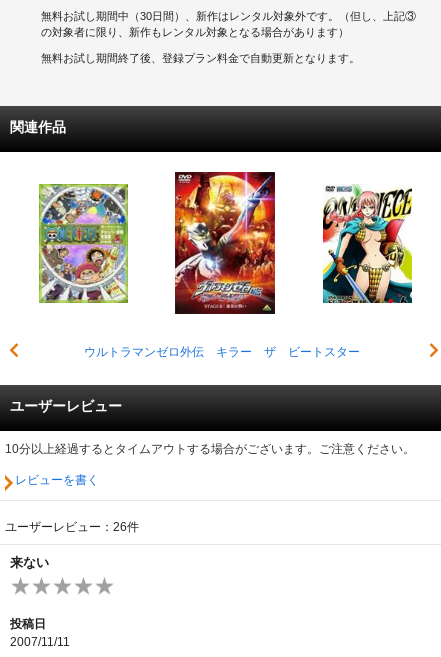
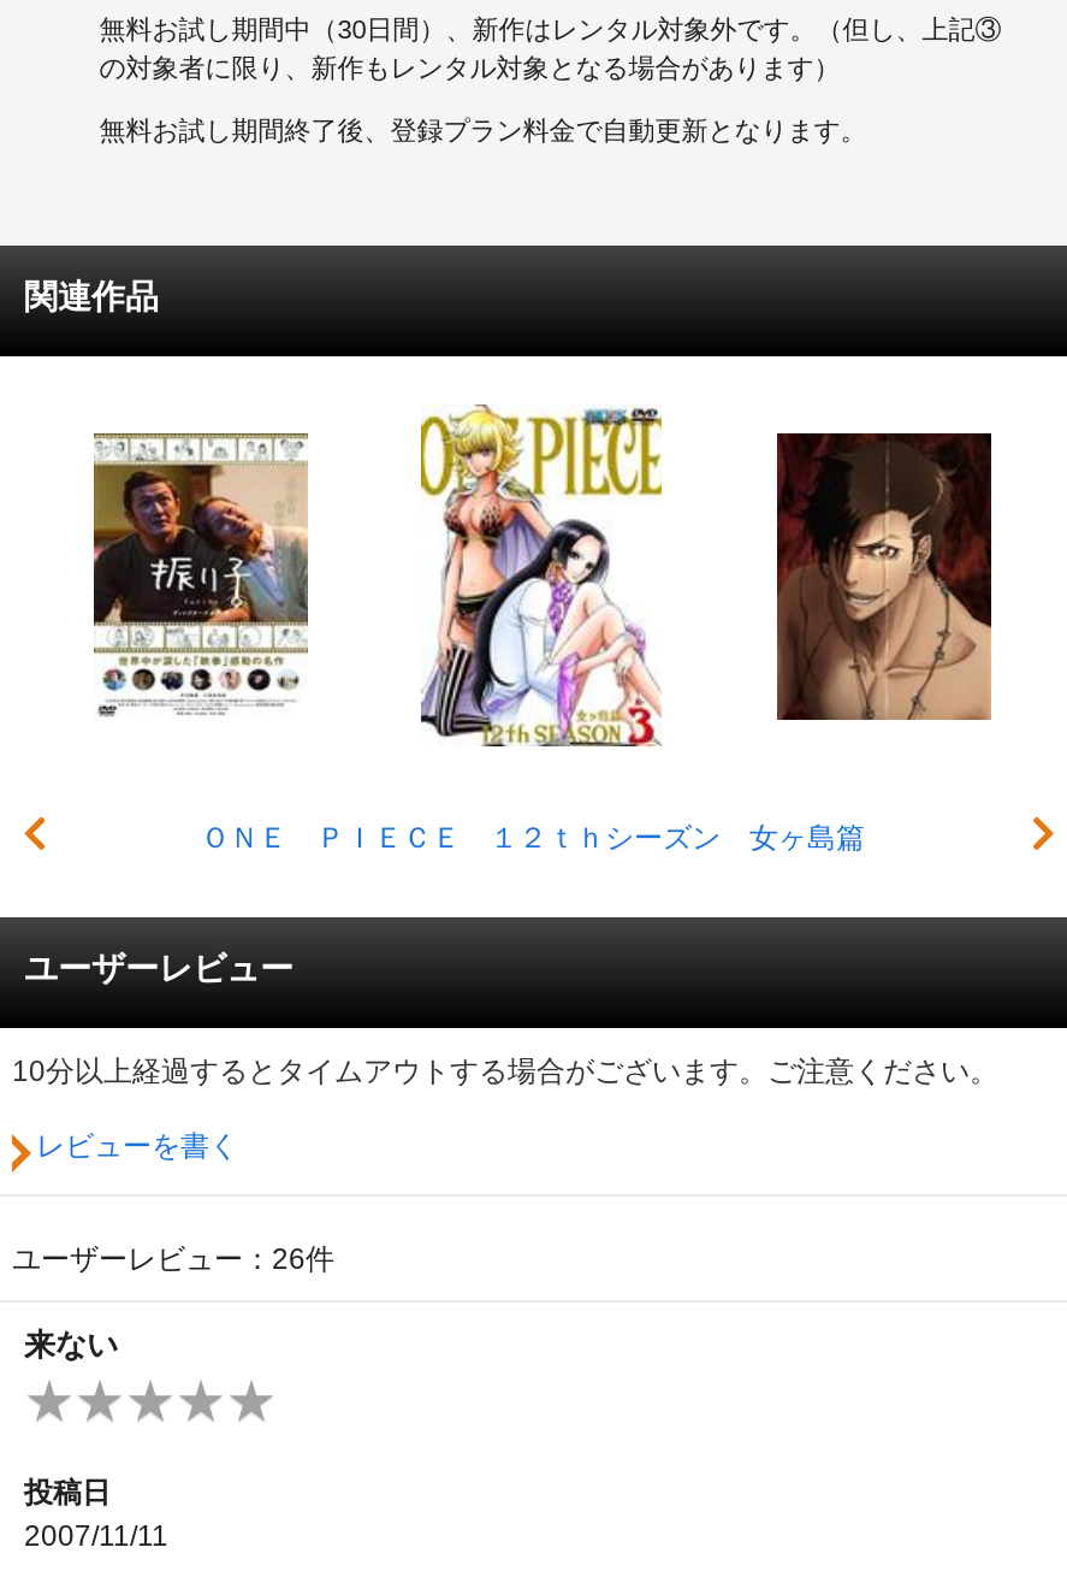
[83,171,359,359] [image] | ウルトラマンゼロ外伝 キラー ザ ビートスター -> [201,404,865,856] [image] | ＯＮＥ ＰＩＥＣＥ １２ｔｈシーズン 女ヶ島篇
[38,184,129,304] [image] -> [91,433,310,720] [image]
[322,184,413,304] [image] -> [775,431,994,722] [image]

